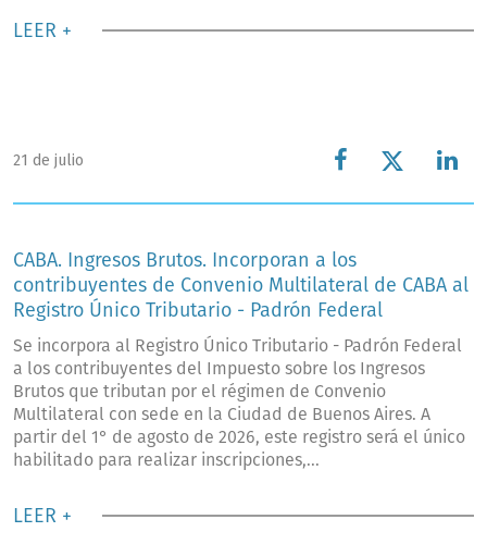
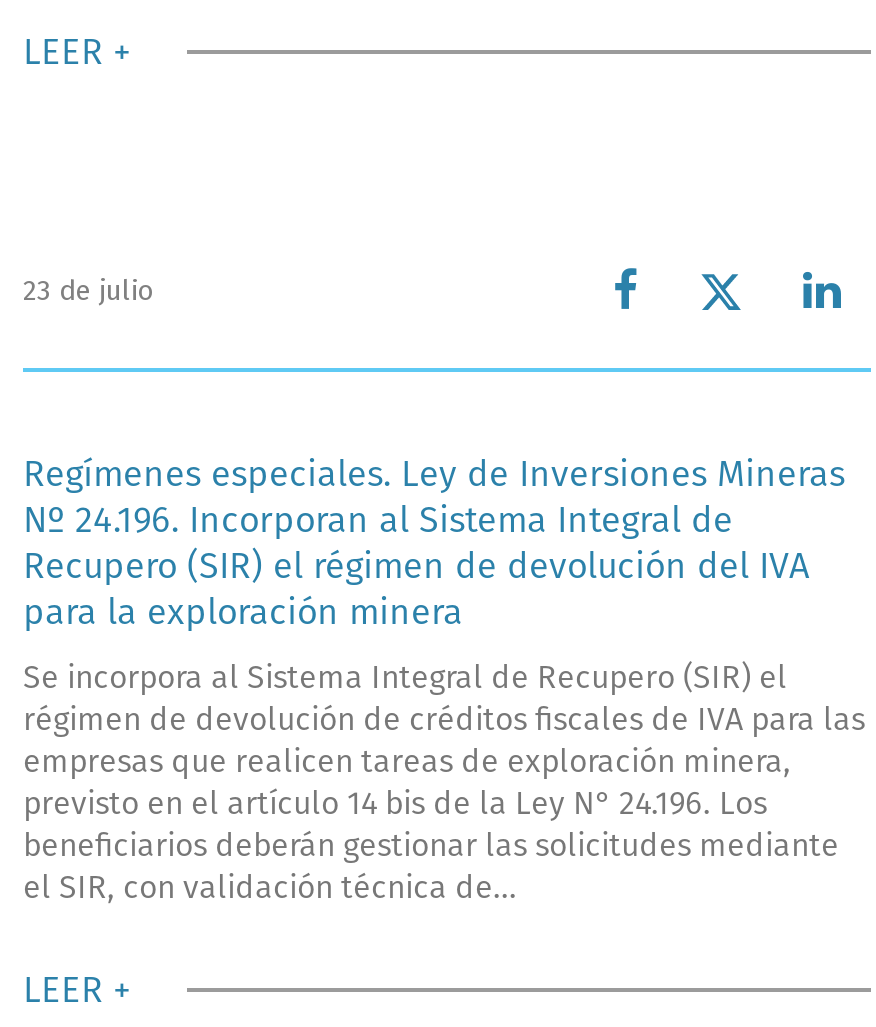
[13,151,84,170] 21 de julio -> [23,274,153,308] 23 de julio
[13,248,469,322] CABA. Ingresos Brutos. Incorporan a los | contribuyentes de Convenio Multilateral de CABA al | Registro Único Tributario - Padrón Federal -> [23,452,845,634] Regímenes especiales. Ley de Inversiones Mineras | Nº 24.196. Incorporan al Sistema Integral de | Recupero (SIR) el régimen de devolución del IVA | para la exploración minera
[13,335,465,470] Se incorpora al Registro Único Tributario - Padrón Federal | a los contribuyentes del Impuesto sobre los Ingresos | Brutos que tributan por el régimen de Convenio | Multilateral con sede en la Ciudad de Buenos Aires. A | partir del 1° de agosto de 2026, este registro será el único | habilitado para realizar inscripciones,... -> [23,658,865,906] Se incorpora al Sistema Integral de Recupero (SIR) el | régimen de devolución de créditos fiscales de IVA para las | empresas que realicen tareas de exploración minera, | previsto en el artículo 14 bis de la Ley N° 24.196. Los | beneficiarios deberán gestionar las solicitudes mediante | el SIR, con validación técnica de...

